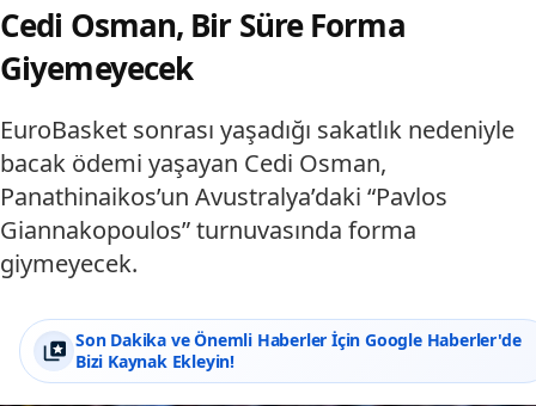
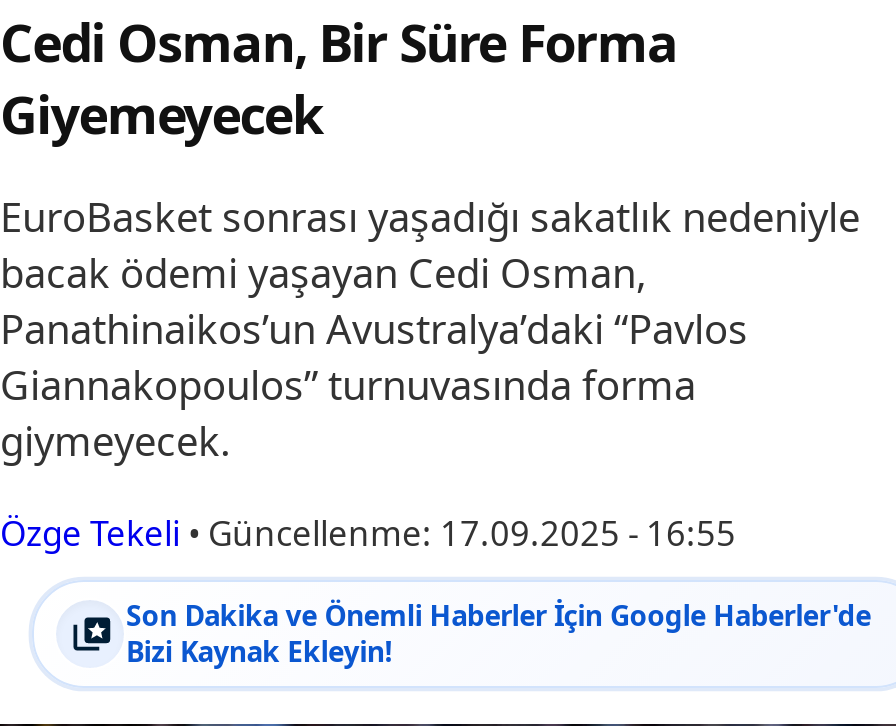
none -> [0,510,736,556] Özge Tekeli • Güncellenme: 17.09.2025 - 16:55

